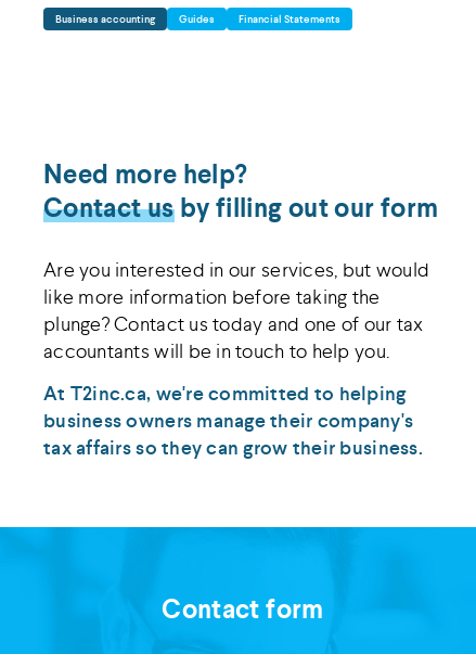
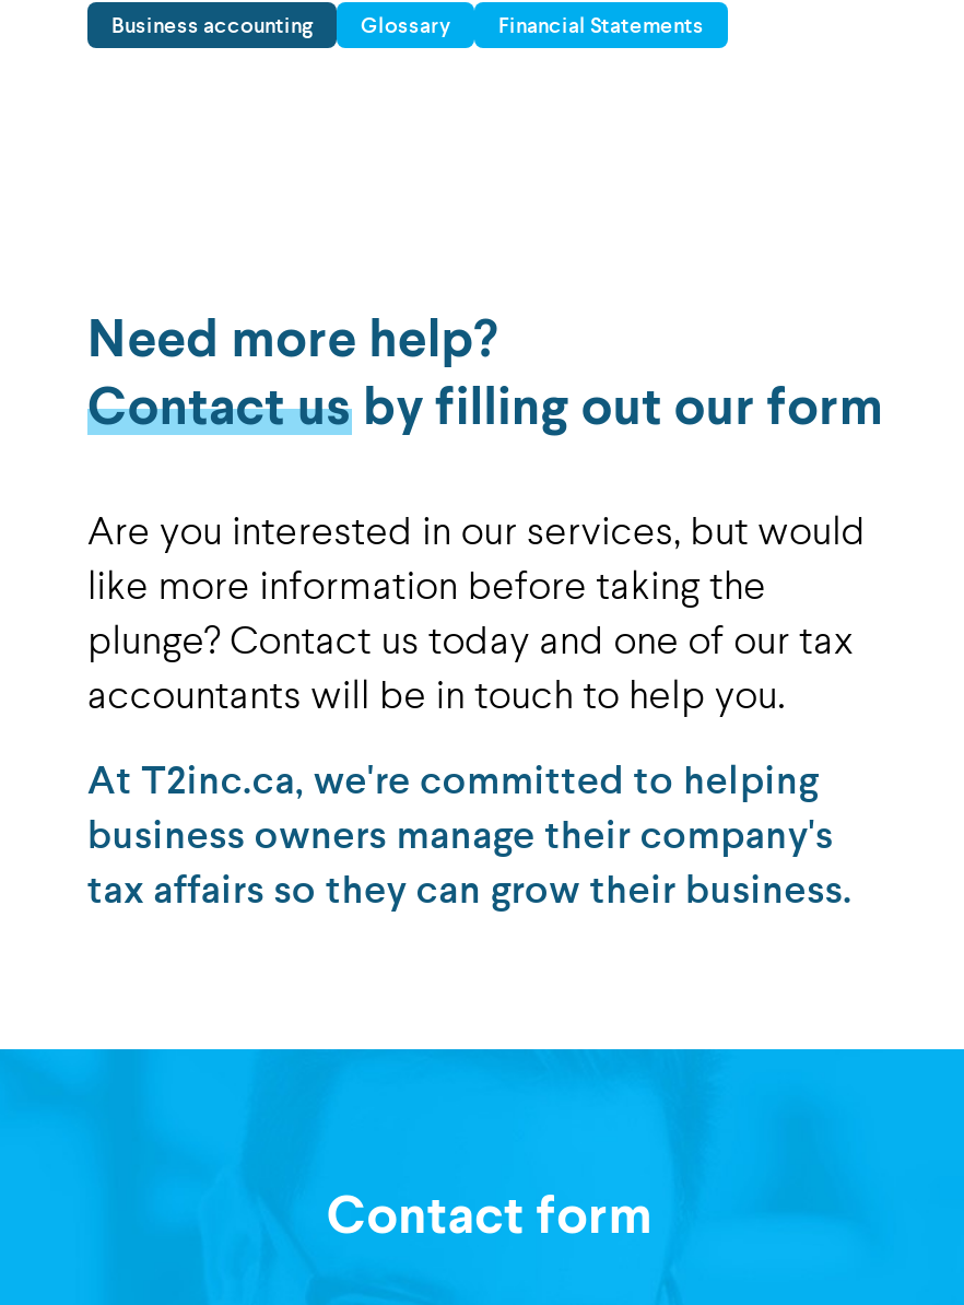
[179,12,215,27] Guides -> [361,12,450,40] Glossary

